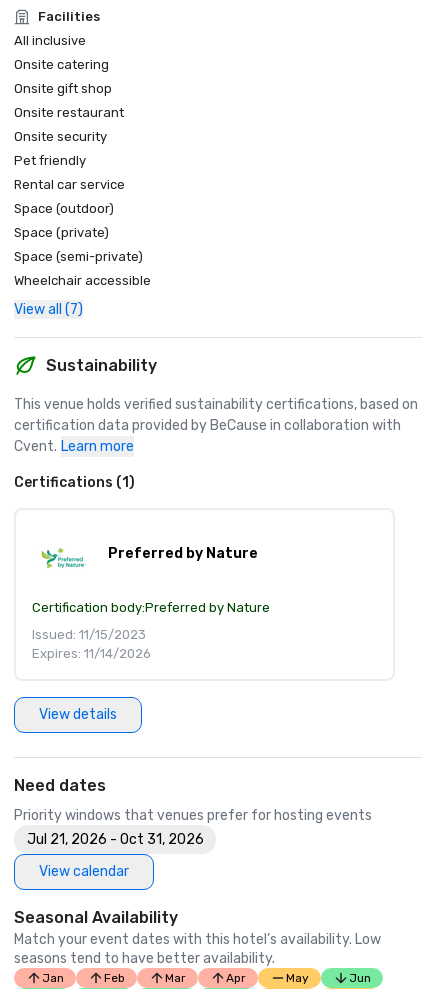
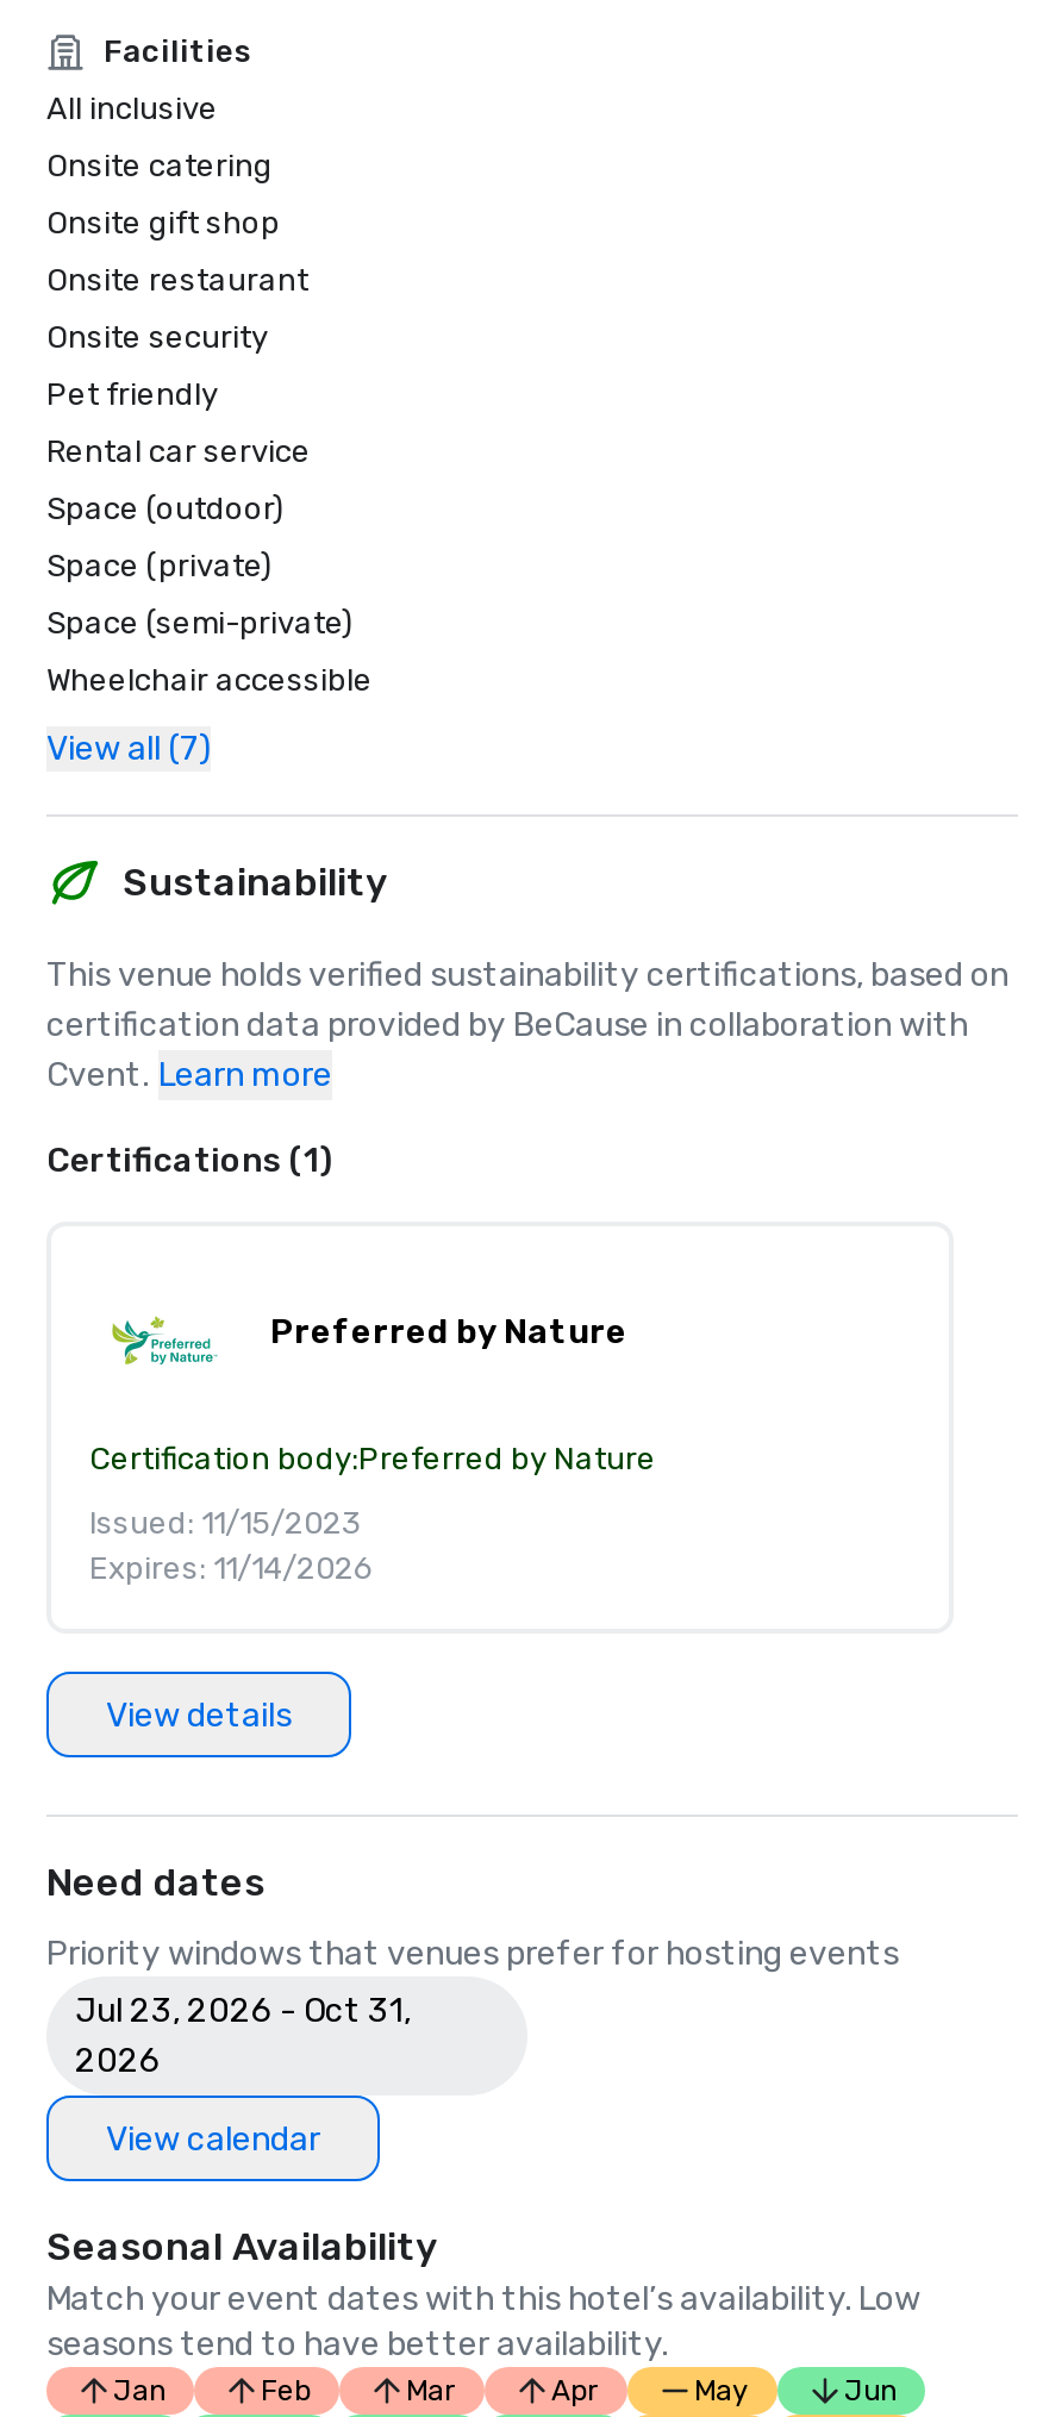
[26,831,203,848] Jul 21, 2026 - Oct 31, 2026 -> [75,1991,411,2081] Jul 23, 2026 - Oct 31, | 2026

